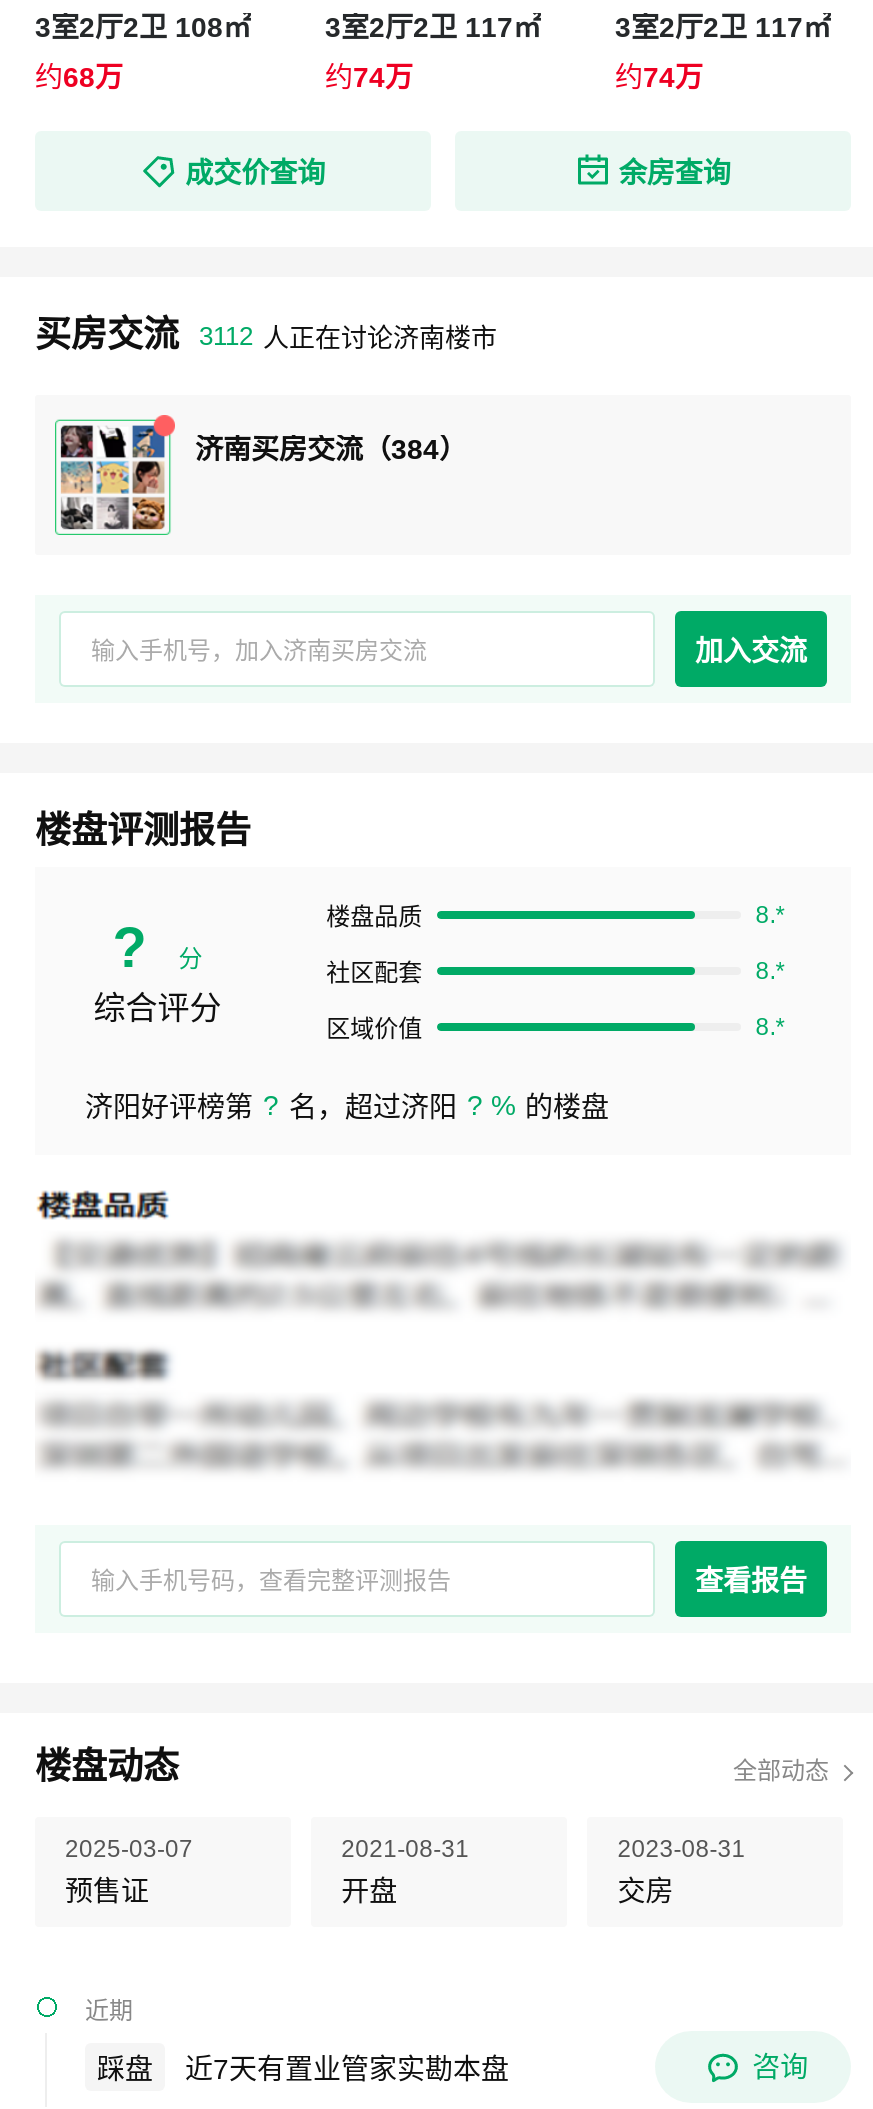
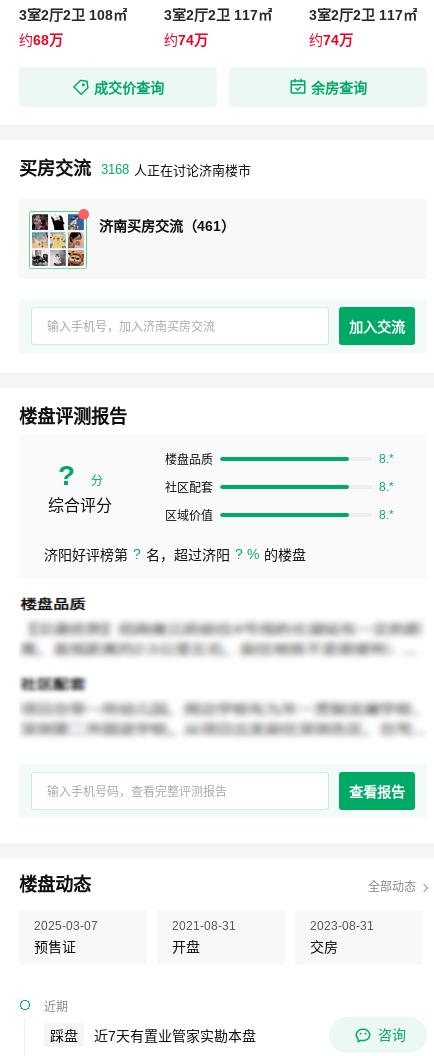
[199,320,497,352] 3112 人正在讨论济南楼市 -> [101,161,251,177] 3168 人正在讨论济南楼市
[195,432,467,464] 济南买房交流（384） -> [99,217,235,233] 济南买房交流（461）

